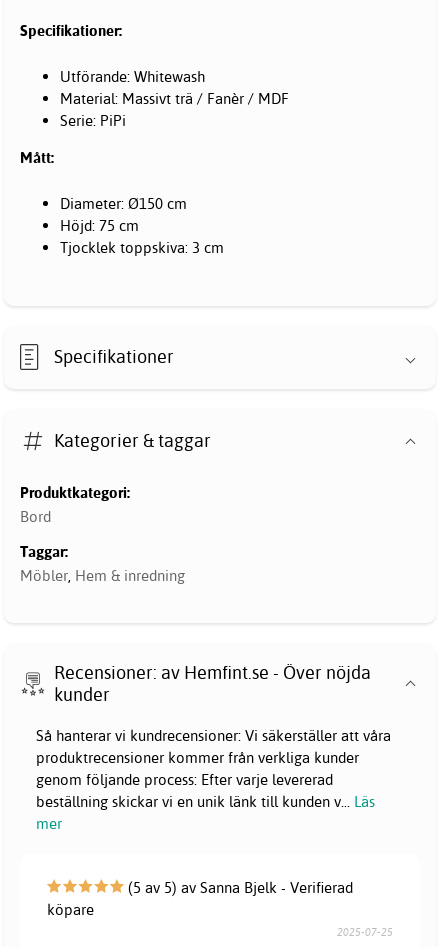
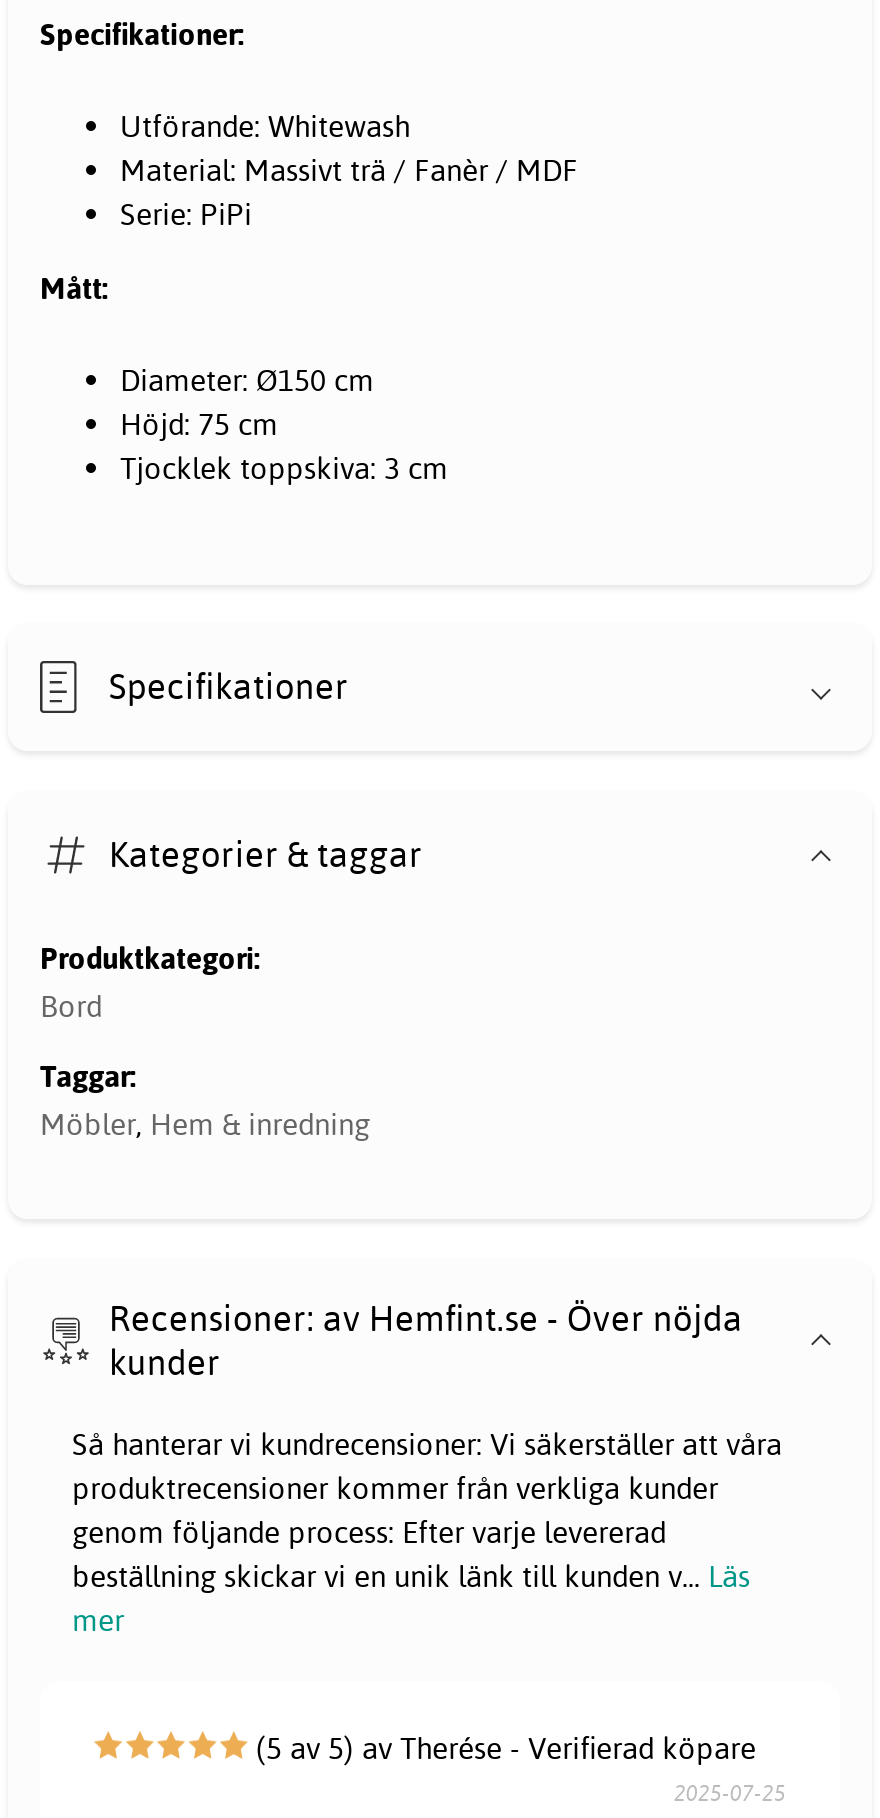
[47,878,353,919] (5 av 5) av Sanna Bjelk - Verifierad | köpare -> [248,1729,756,1767] (5 av 5) av Therése - Verifierad köpare

